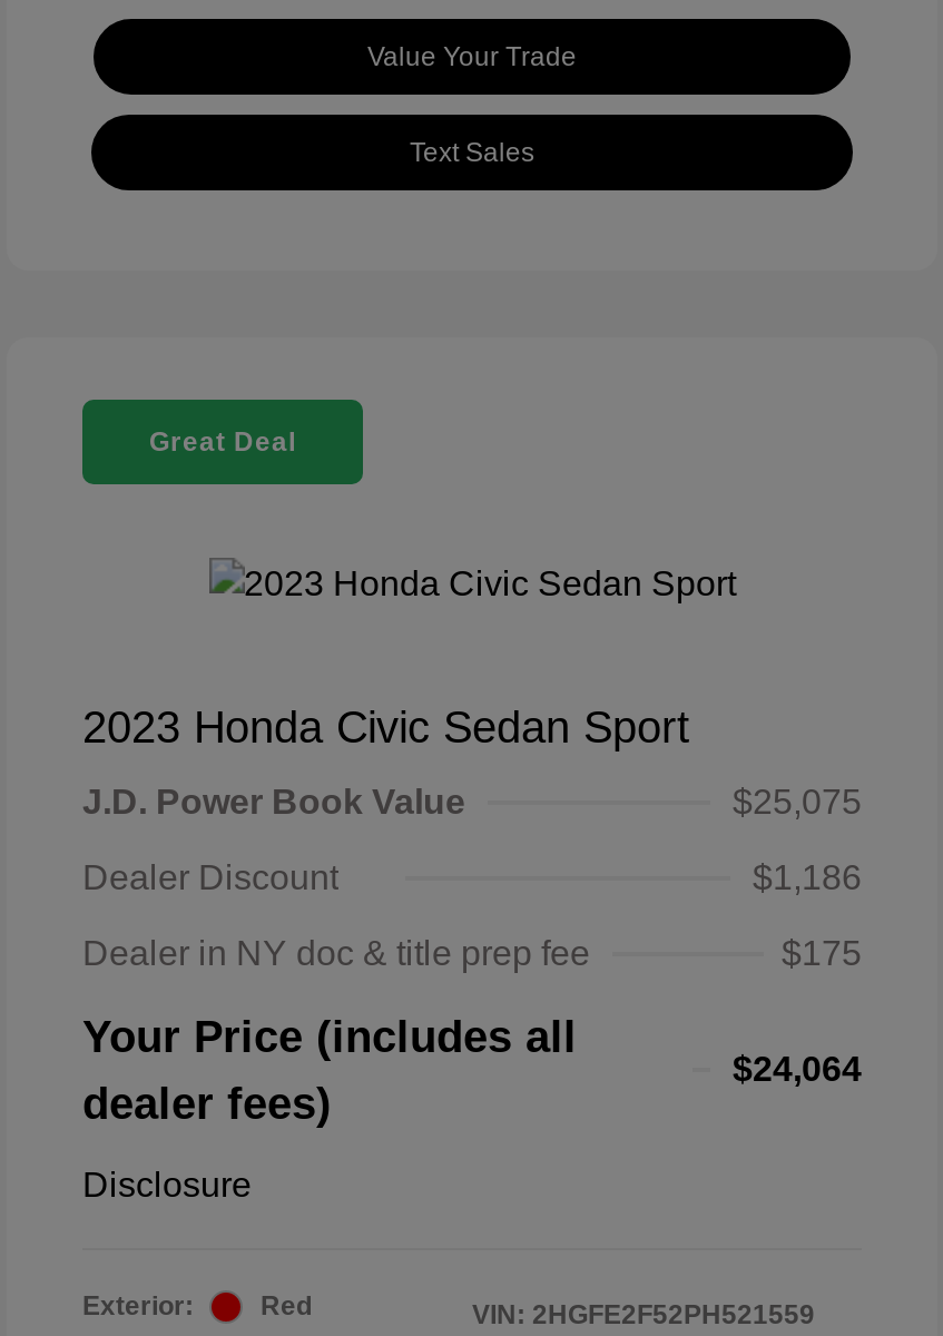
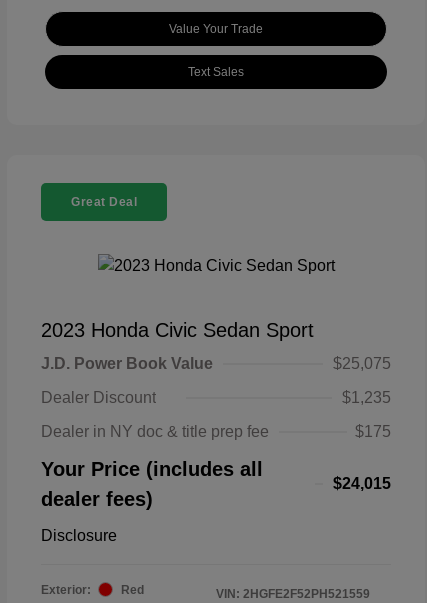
[753,858,862,896] $1,186 -> [342,388,391,405] $1,235
[733,1050,862,1088] $24,064 -> [333,474,391,491] $24,015

